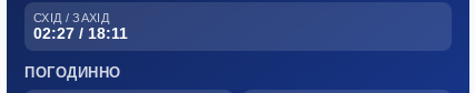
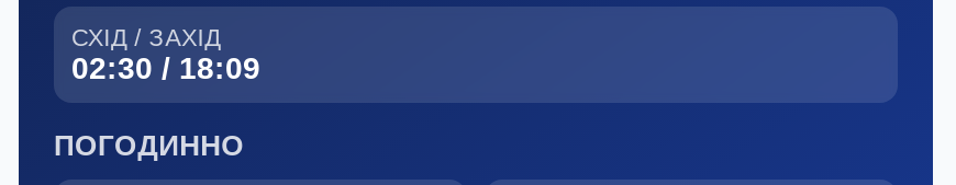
[33,24,128,42] 02:27 / 18:11 -> [71,49,260,85] 02:30 / 18:09

